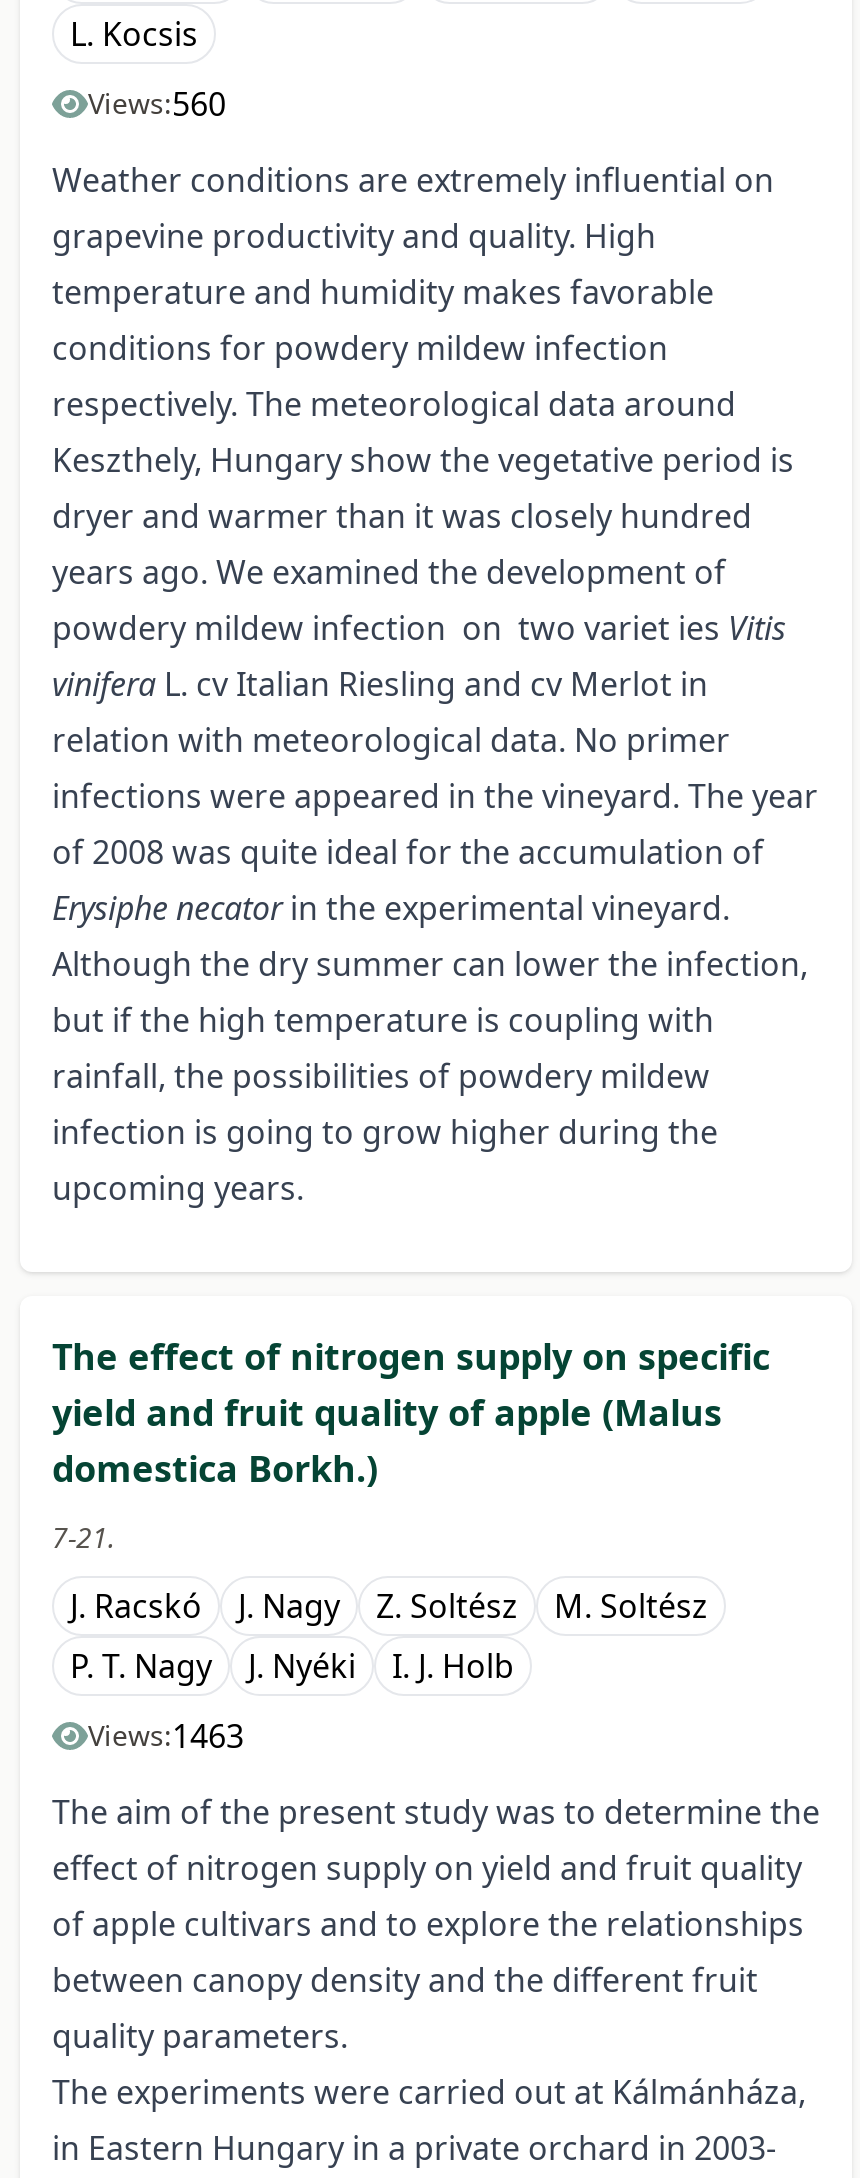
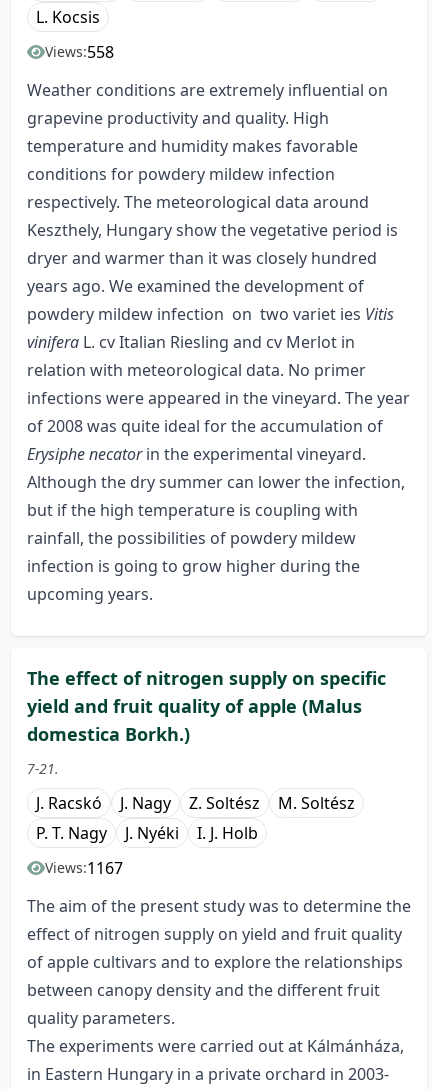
[88,82,226,126] Views:560 -> [45,41,114,63] Views:558
[88,1714,244,1758] Views:1463 -> [45,857,123,879] Views:1167

